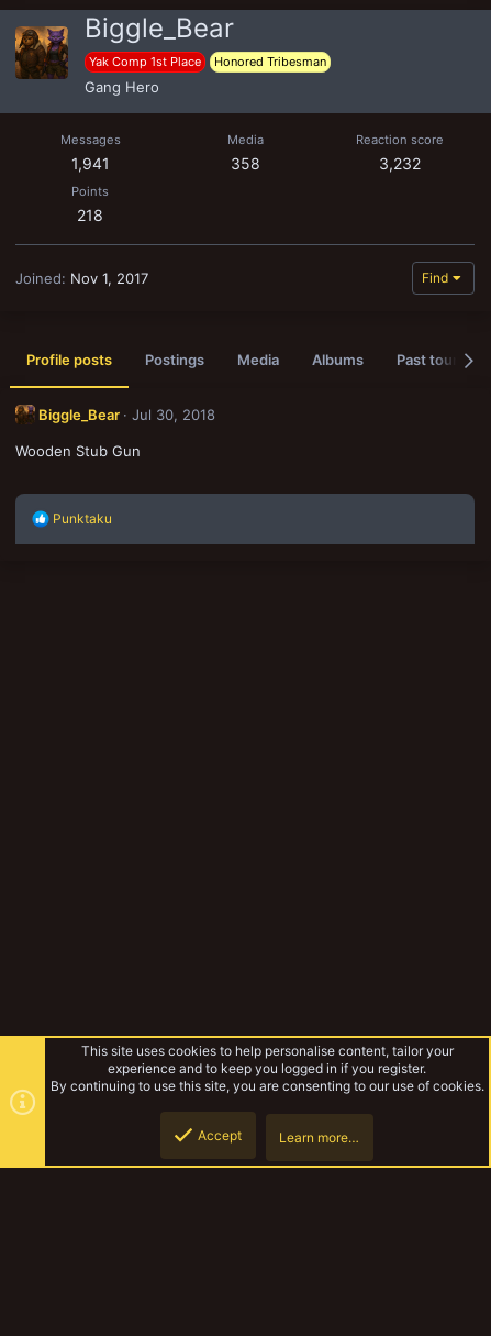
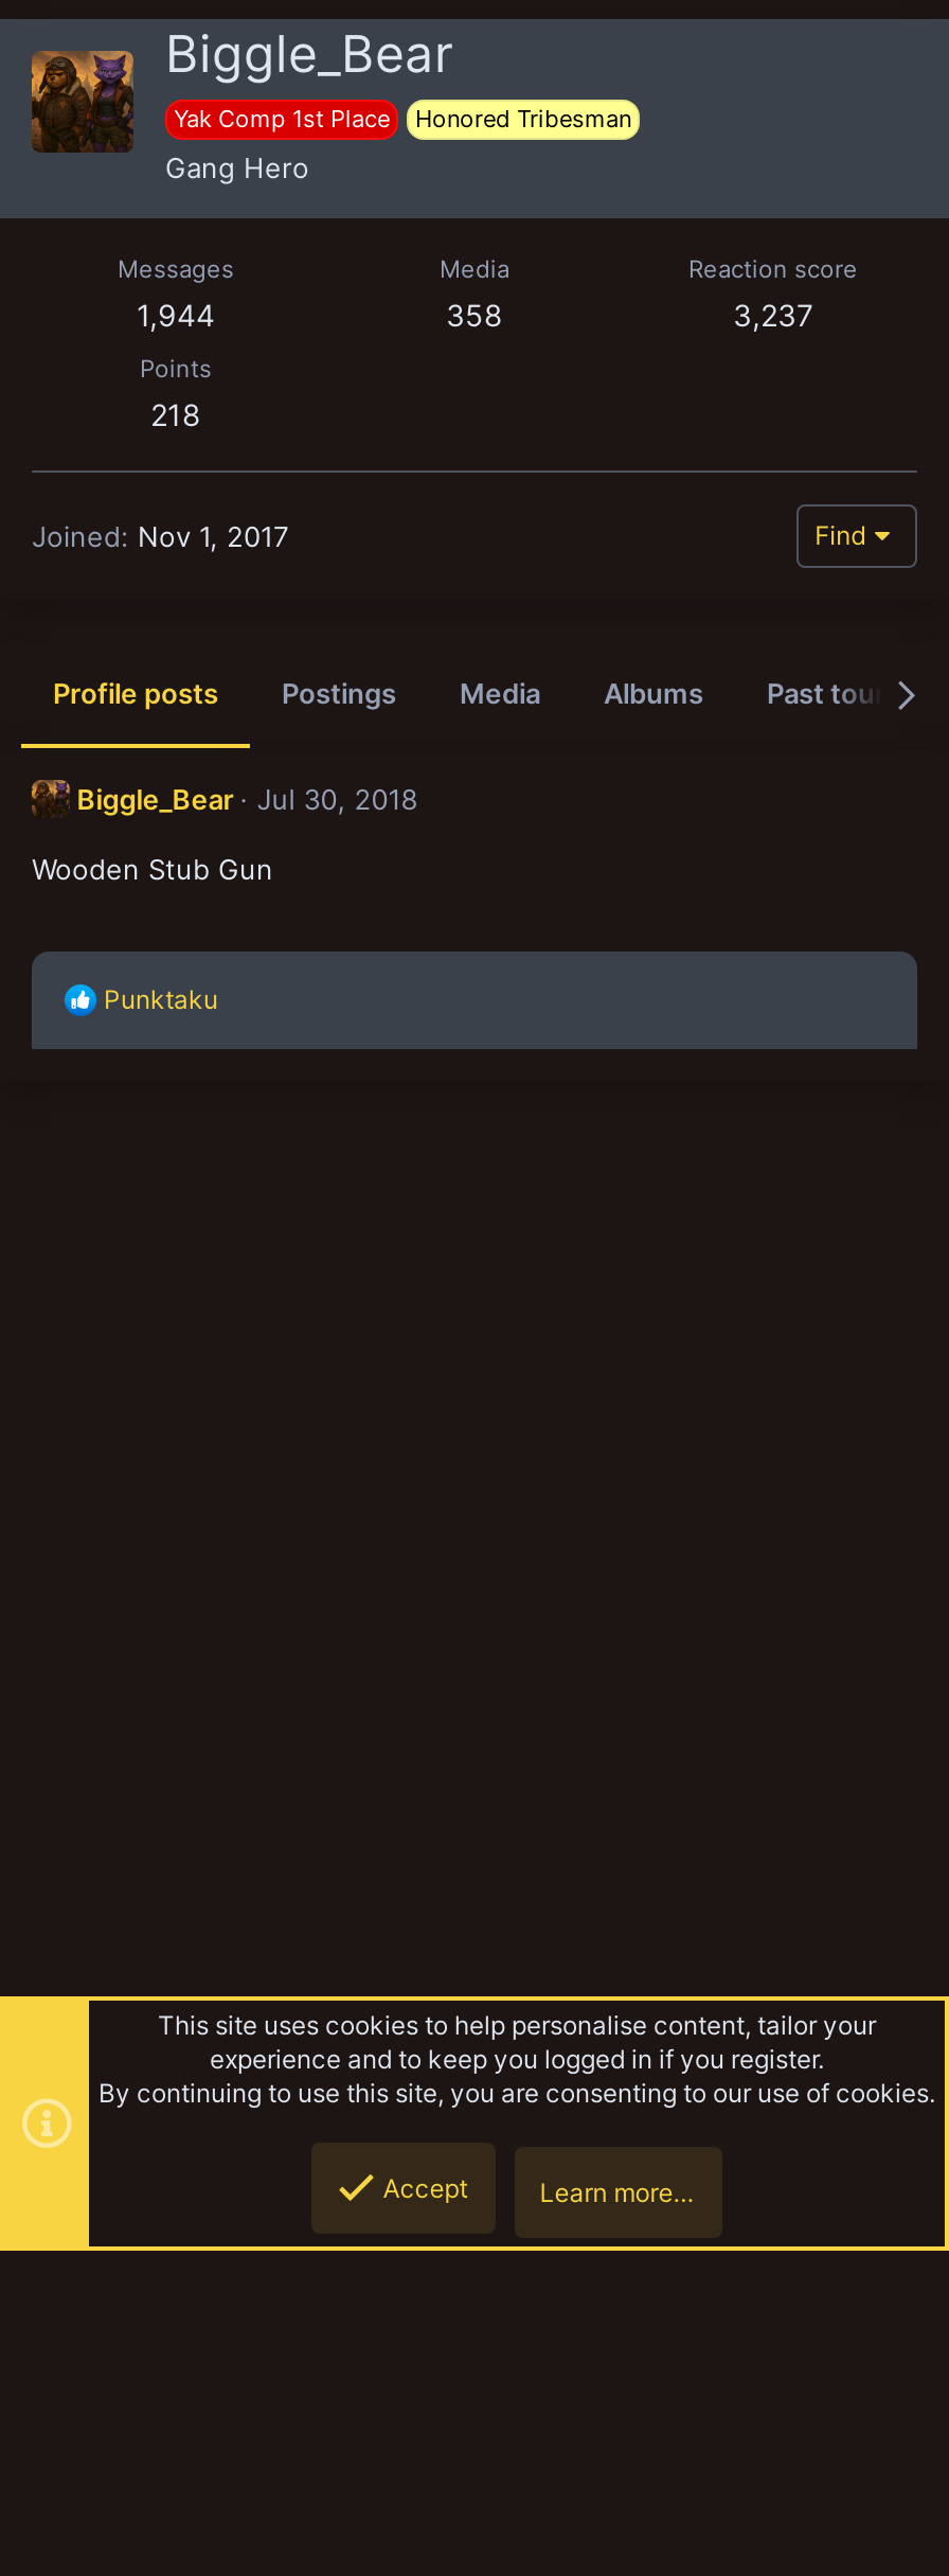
[71,154,109,173] 1,941 -> [137,297,215,333] 1,944
[379,154,421,173] 3,232 -> [733,297,813,333] 3,237

